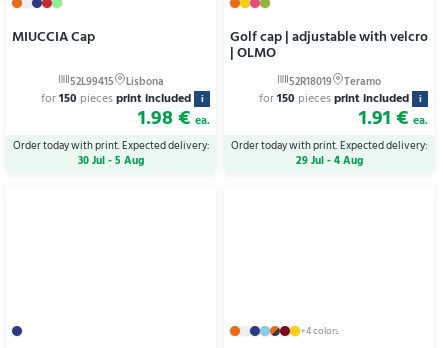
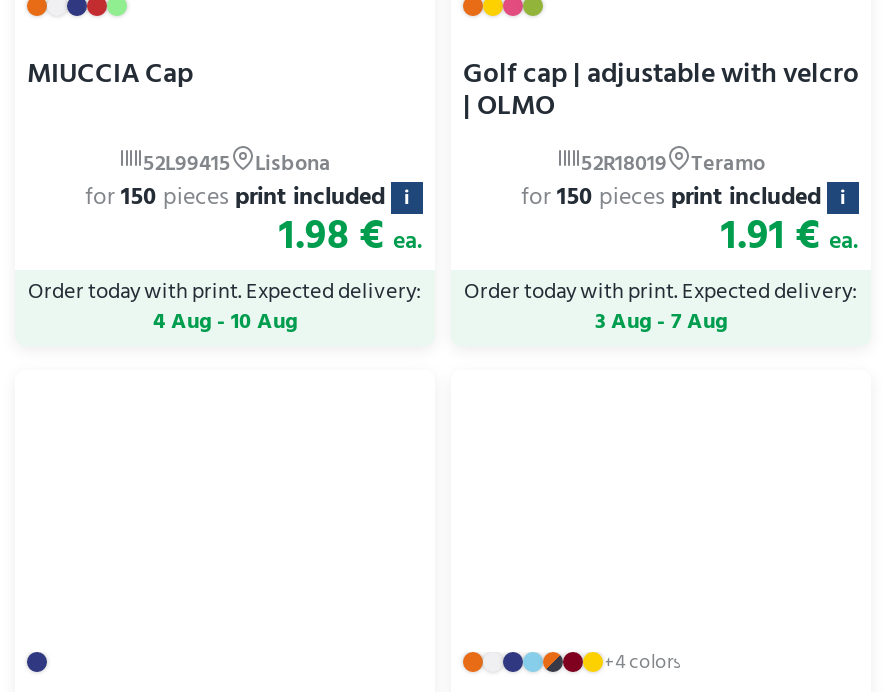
[78,152,144,170] 30 Jul - 5 Aug -> [153,305,297,341] 4 Aug - 10 Aug
[295,152,362,170] 29 Jul - 4 Aug -> [595,305,727,341] 3 Aug - 7 Aug

